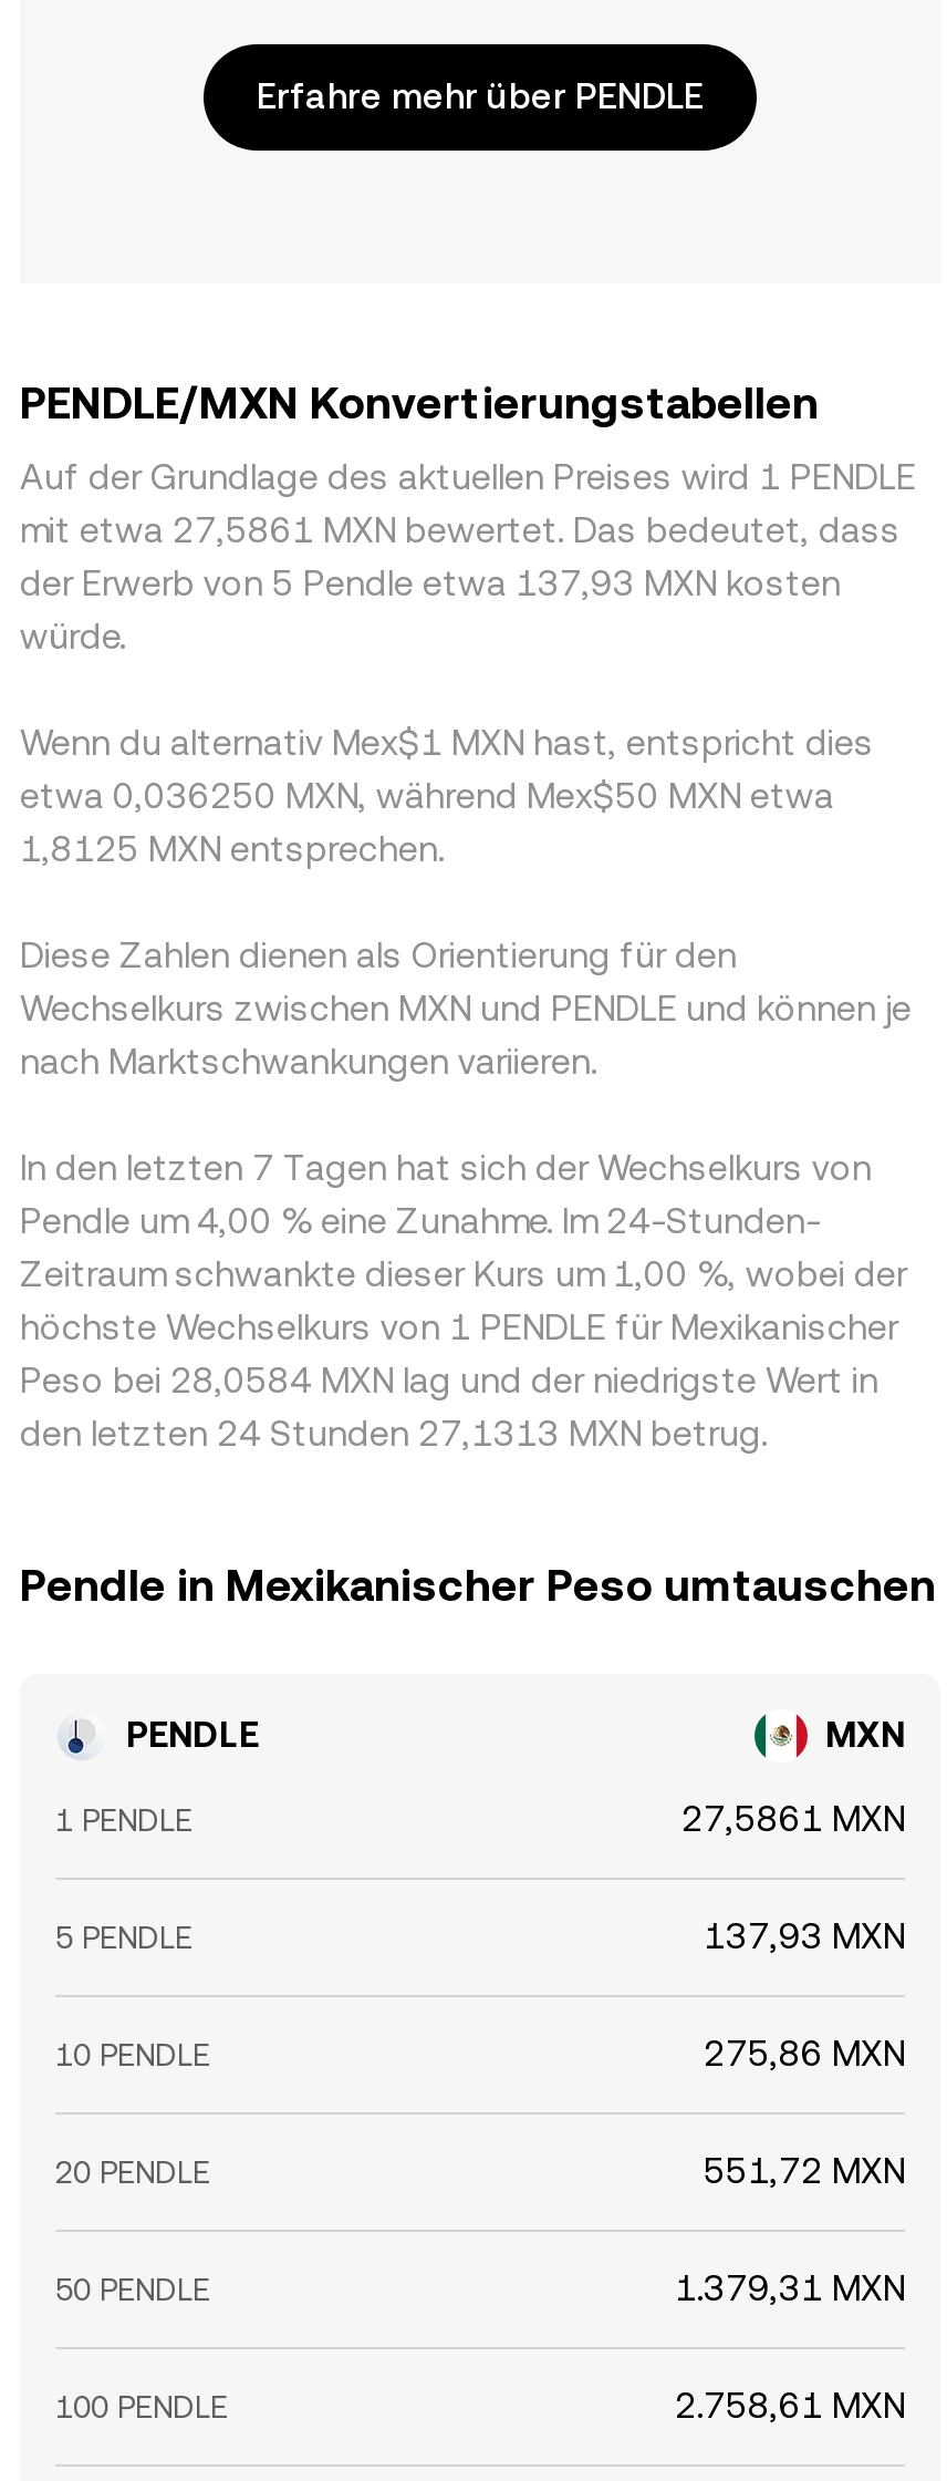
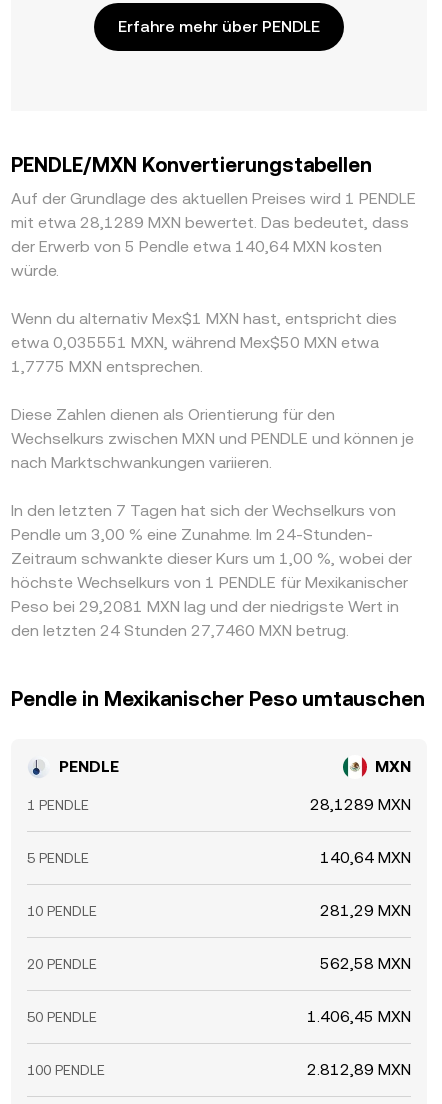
[20,509,901,551] mit etwa 27,5861 MXN bewertet. Das bedeutet, dass -> [11,213,409,232] mit etwa 28,1289 MXN bewertet. Das bedeutet, dass
[20,562,841,604] der Erwerb von 5 Pendle etwa 137,93 MXN kosten -> [11,237,382,256] der Erwerb von 5 Pendle etwa 140,64 MXN kosten
[20,775,834,817] etwa 0,036250 MXN, während Mex$50 MXN etwa -> [11,333,379,352] etwa 0,035551 MXN, während Mex$50 MXN etwa
[20,828,445,870] 1,8125 MXN entsprechen. -> [11,357,203,376] 1,7775 MXN entsprechen.
[20,1200,821,1242] Pendle um 4,00 % eine Zunahme. Im 24-Stunden- -> [11,525,373,544] Pendle um 3,00 % eine Zunahme. Im 24-Stunden-
[20,1360,878,1402] Peso bei 28,0584 MXN lag und der niedrigste Wert in -> [11,597,399,616] Peso bei 29,2081 MXN lag und der niedrigste Wert in
[20,1413,768,1455] den letzten 24 Stunden 27,1313 MXN betrug. -> [11,621,349,640] den letzten 24 Stunden 27,7460 MXN betrug.
[681,1798,905,1840] 27,5861 MXN -> [310,795,411,814] 28,1289 MXN
[704,1915,905,1957] 137,93 MXN -> [320,848,411,867] 140,64 MXN
[704,2033,905,2075] 275,86 MXN -> [320,901,411,920] 281,29 MXN
[704,2150,905,2192] 551,72 MXN -> [320,954,411,973] 562,58 MXN
[675,2267,905,2309] 1.379,31 MXN -> [307,1007,411,1026] 1.406,45 MXN
[675,2385,905,2427] 2.758,61 MXN -> [307,1060,411,1079] 2.812,89 MXN

